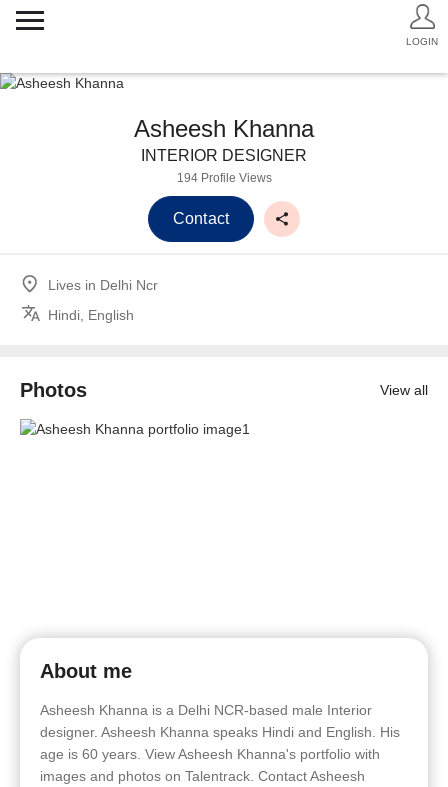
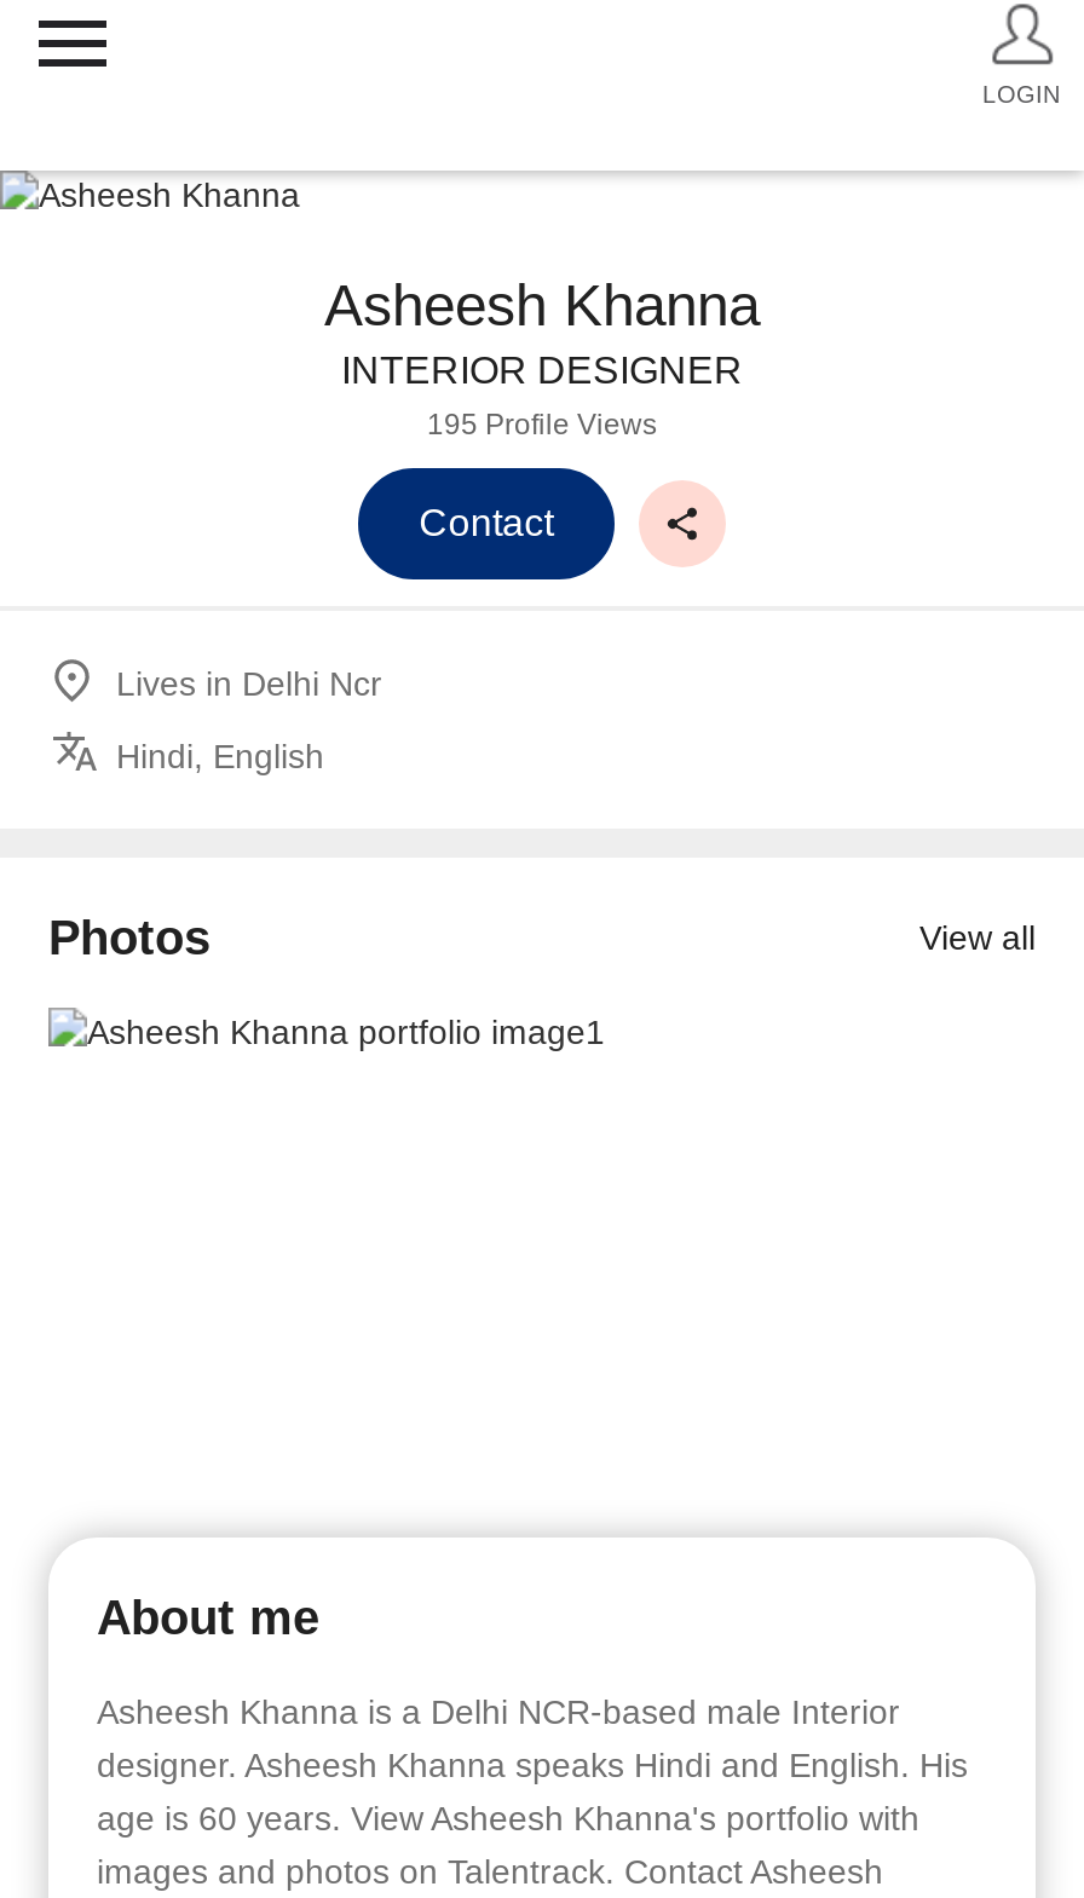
[176,171,271,185] 194 Profile Views -> [427,408,657,442] 195 Profile Views

